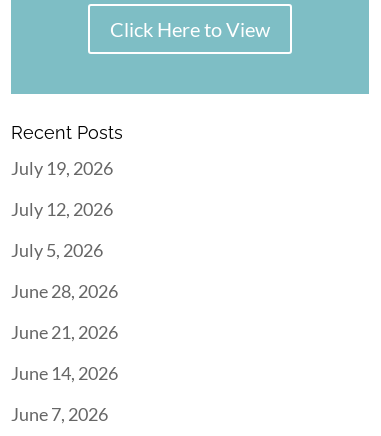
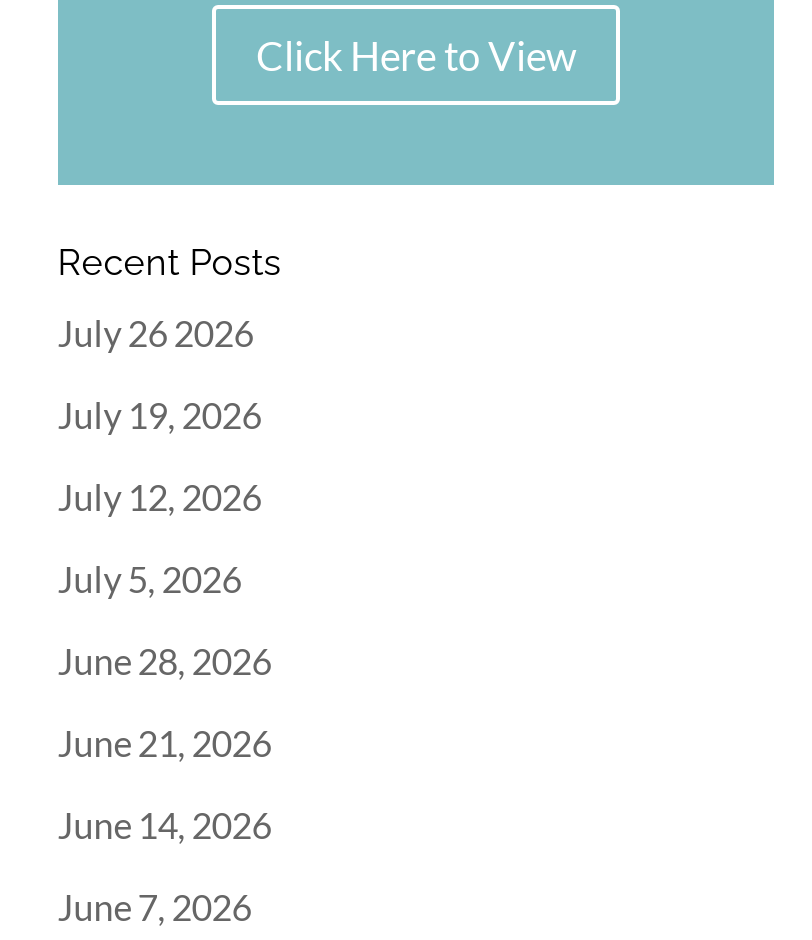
none -> [58,311,254,355] July 26 2026

